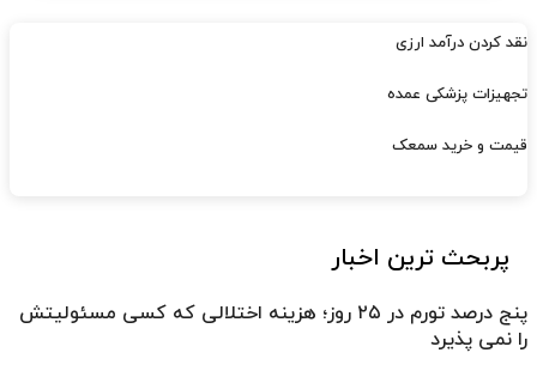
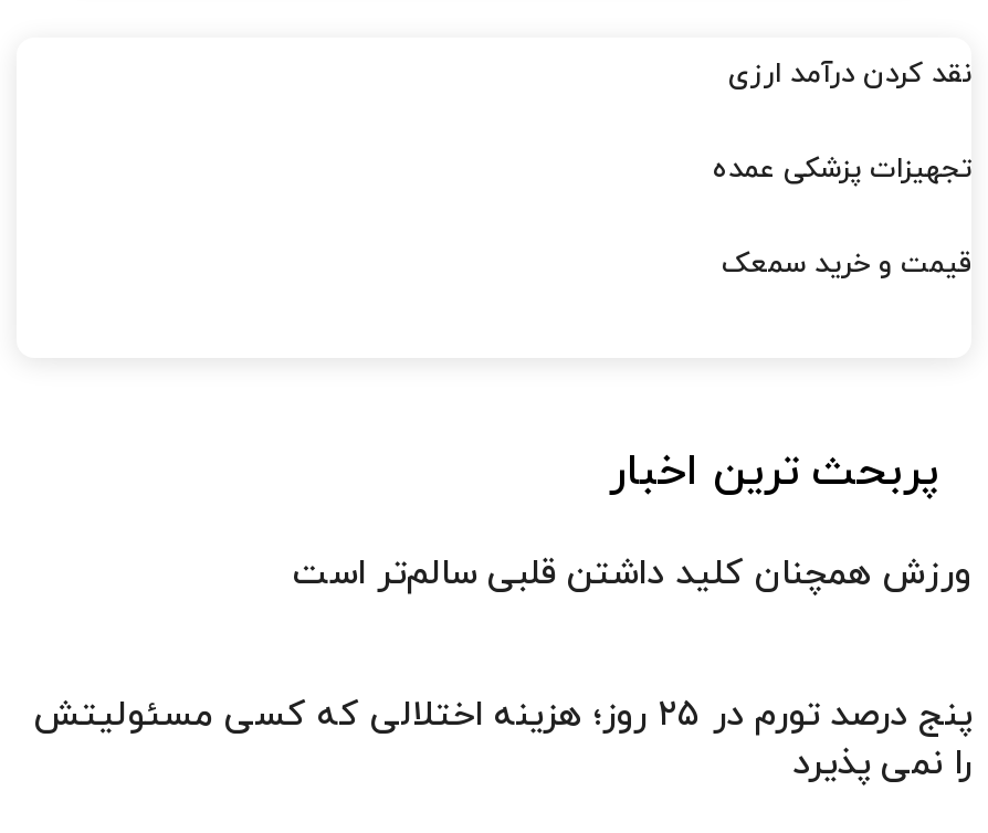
none -> [293,551,971,599] ورزش همچنان کلید داشتن قلبی سالم‌تر است

